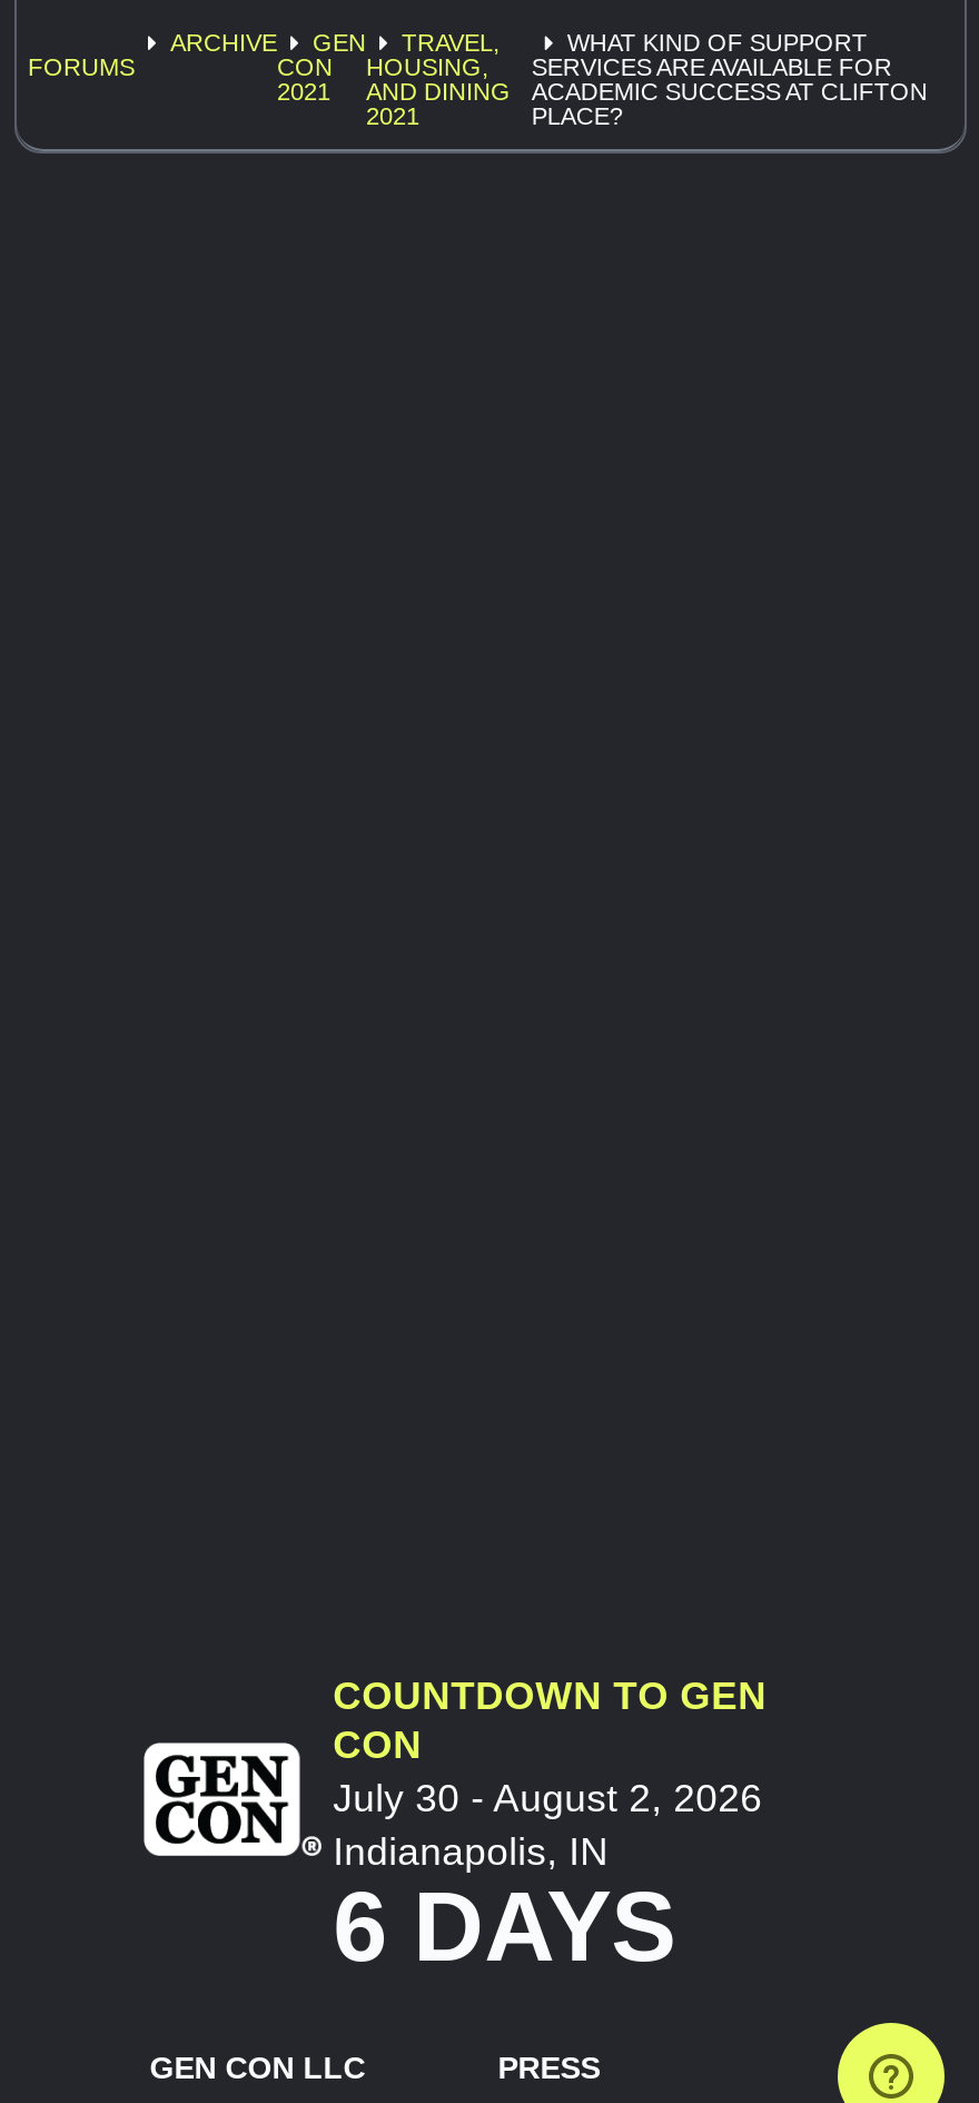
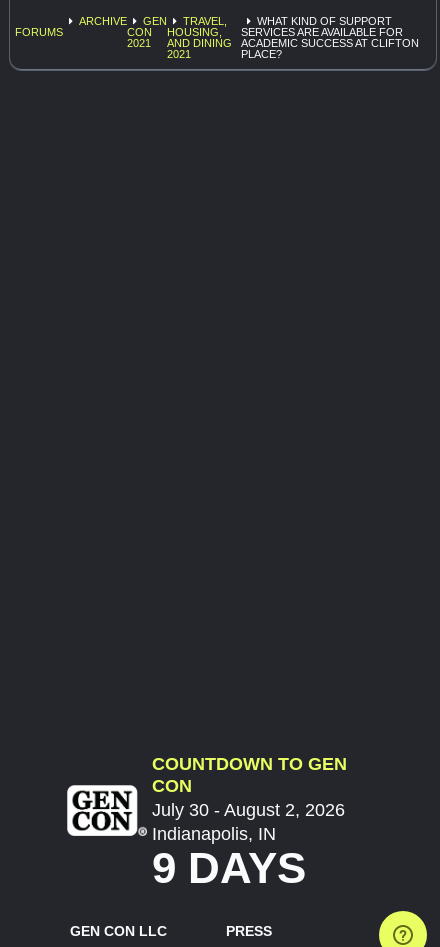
[333,1872,676,1981] 6 DAYS -> [152,843,306,892] 9 DAYS

